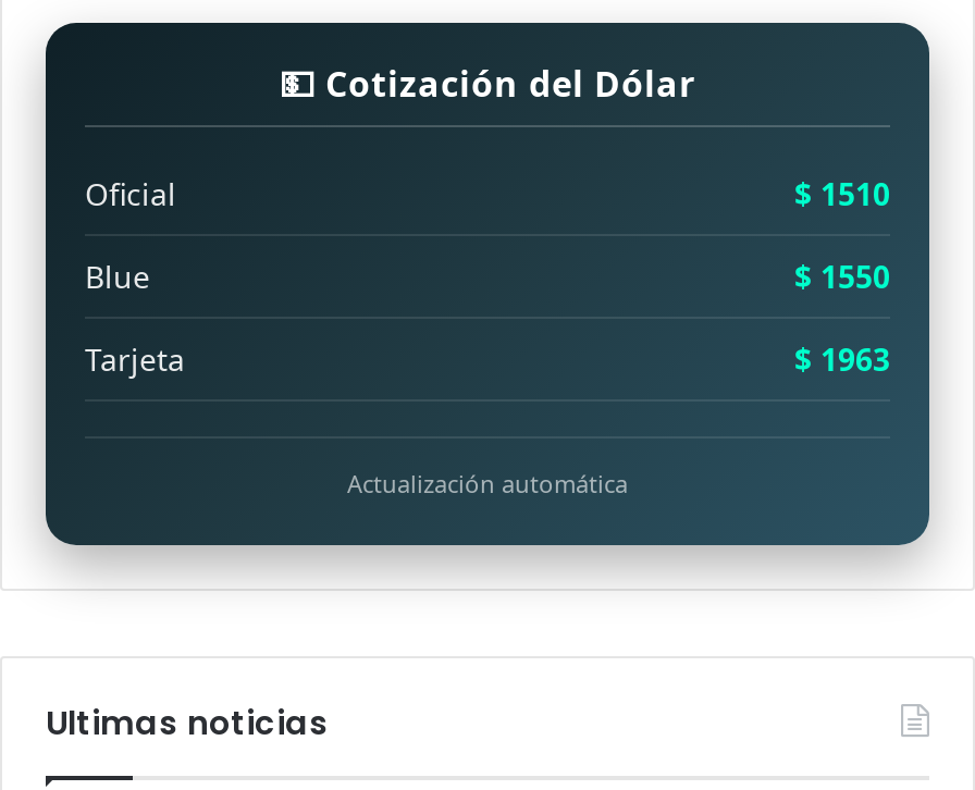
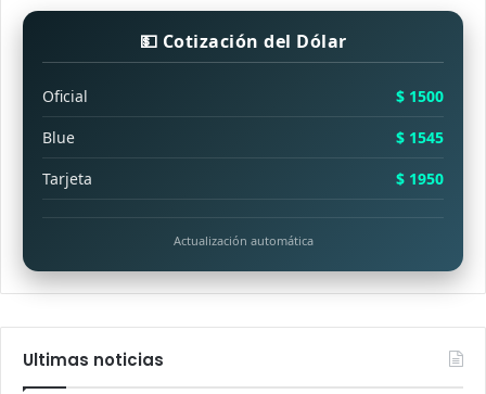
[794,172,890,213] $ 1510 -> [396,85,444,106] $ 1500
[794,255,890,296] $ 1550 -> [396,127,444,147] $ 1545
[794,338,890,379] $ 1963 -> [396,168,444,188] $ 1950

